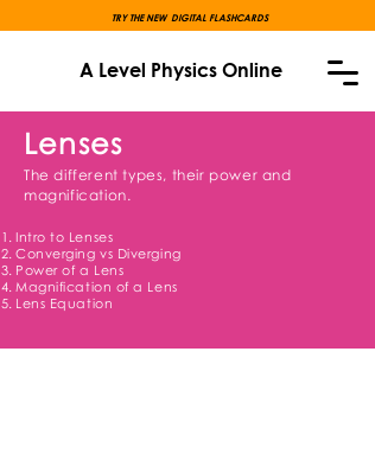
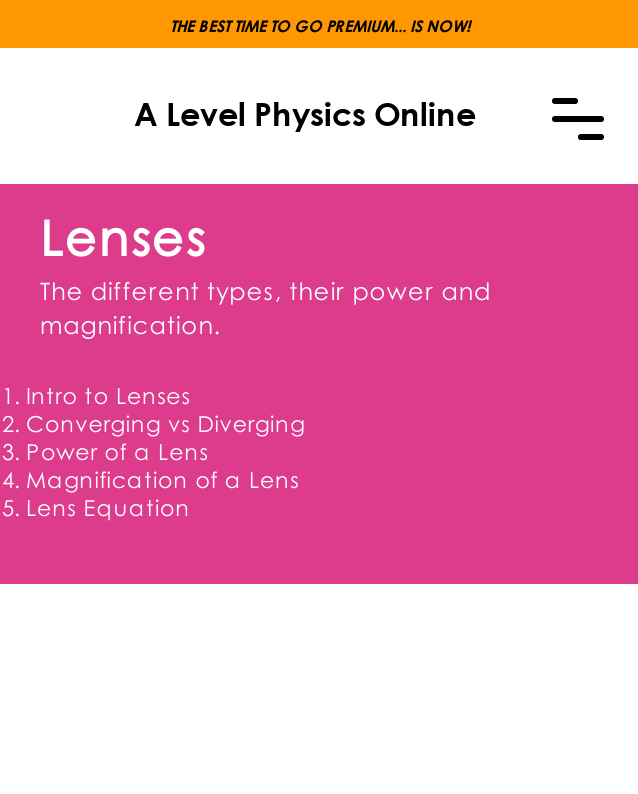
[112,9,268,24] TRY THE NEW DIGITAL FLASHCARDS -> [170,12,470,36] THE BEST TIME TO GO PREMIUM... IS NOW!

